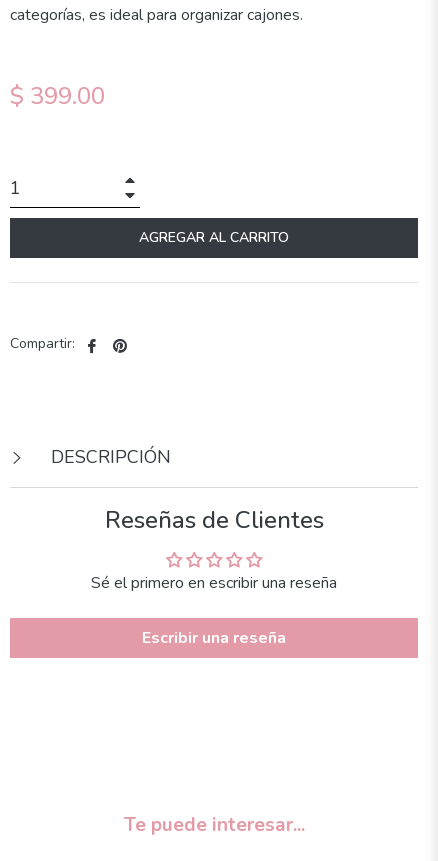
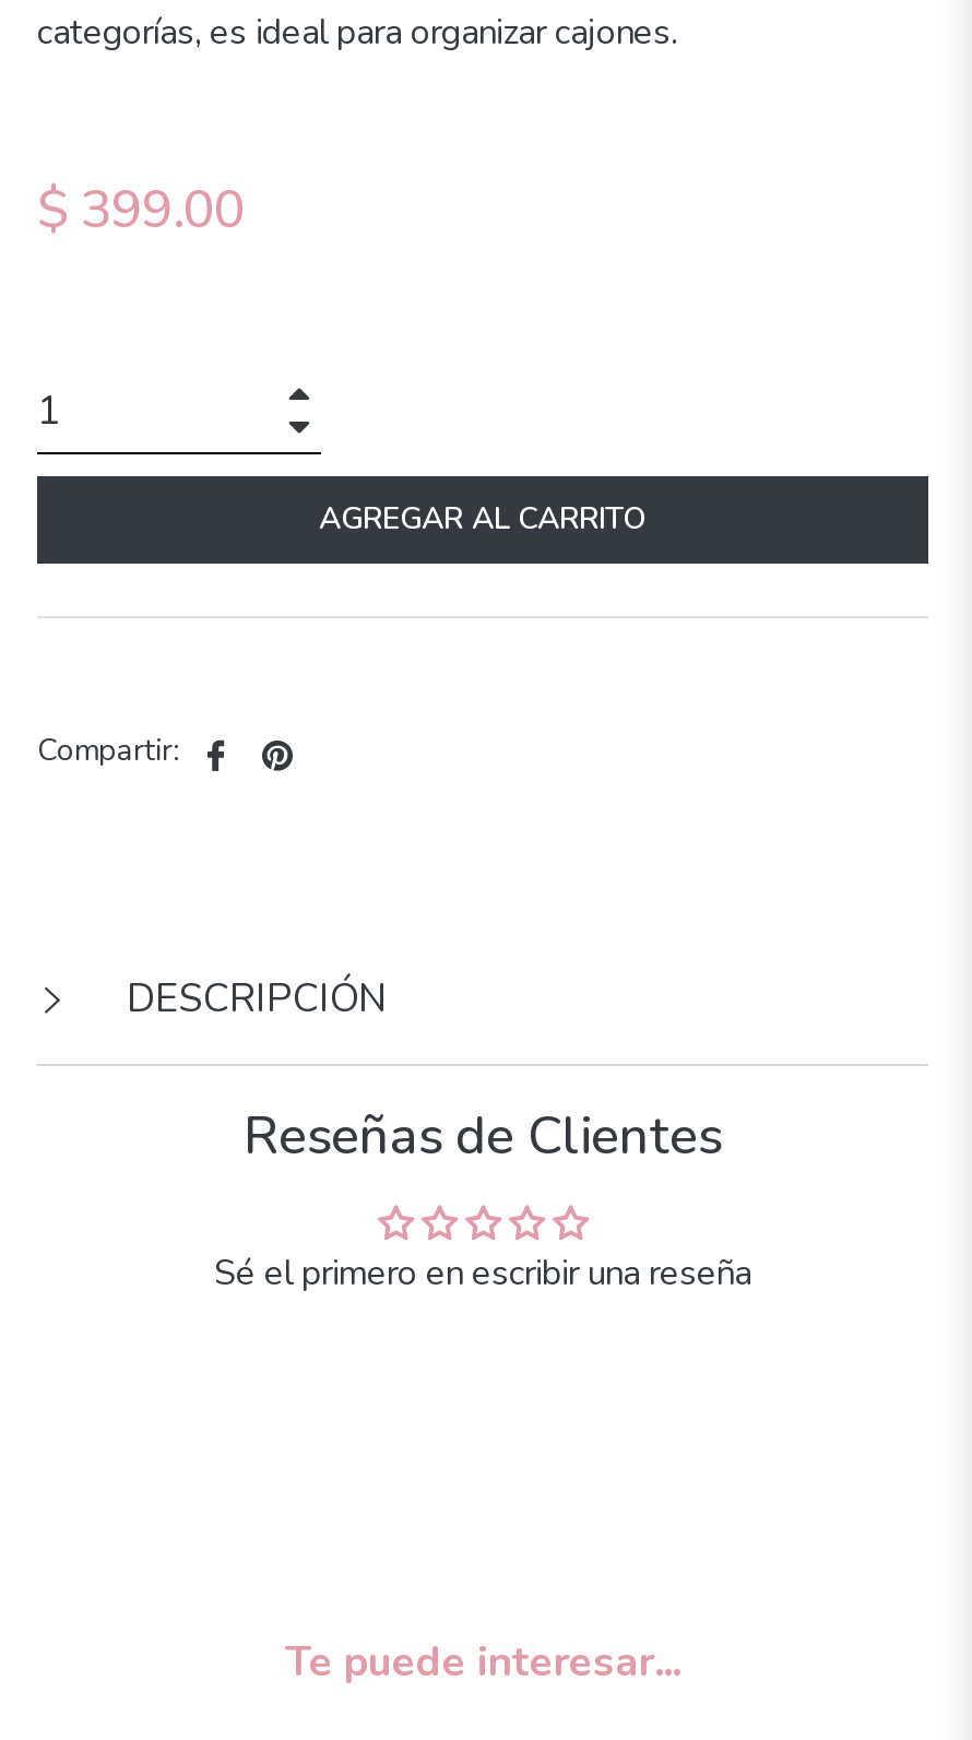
[142,627,286,649] Escribir una reseña -> none

